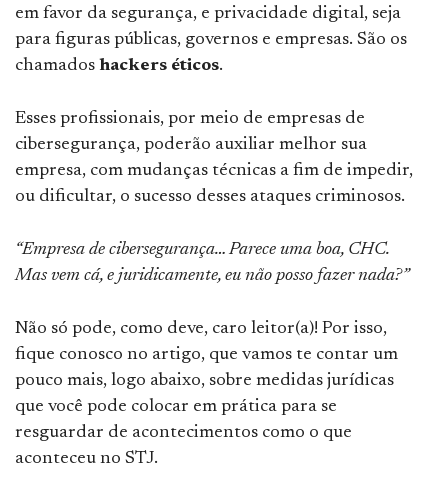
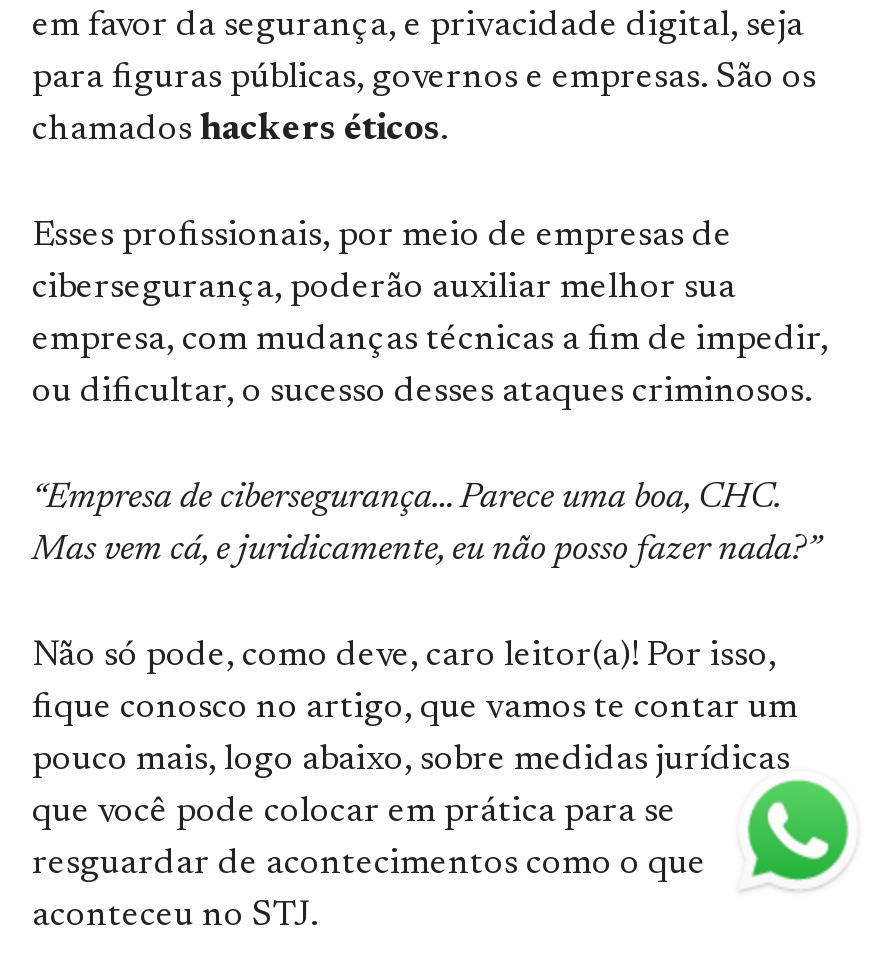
none -> [742,777,850,893] [image]

